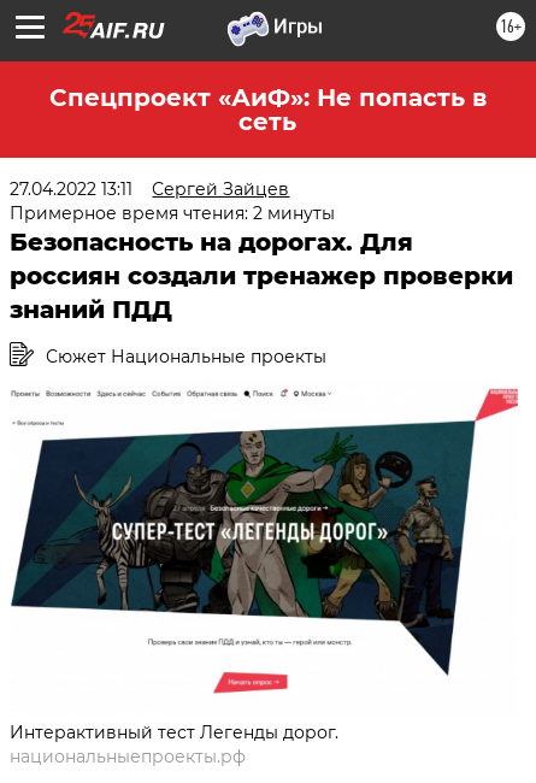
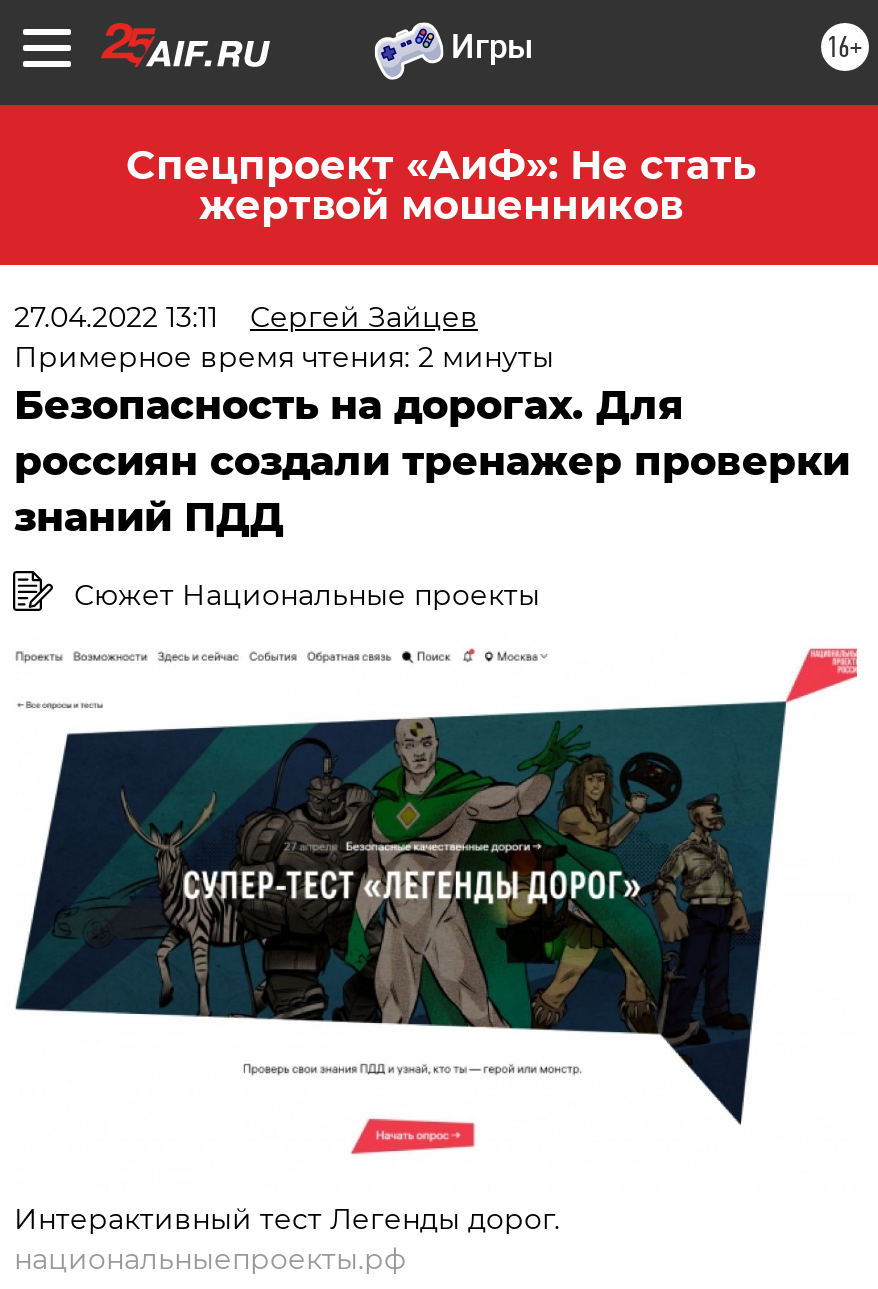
[49,83,486,136] Спецпроект «АиФ»: Не попасть в | сеть -> [126,141,756,229] Спецпроект «АиФ»: Не стать | жертвой мошенников

